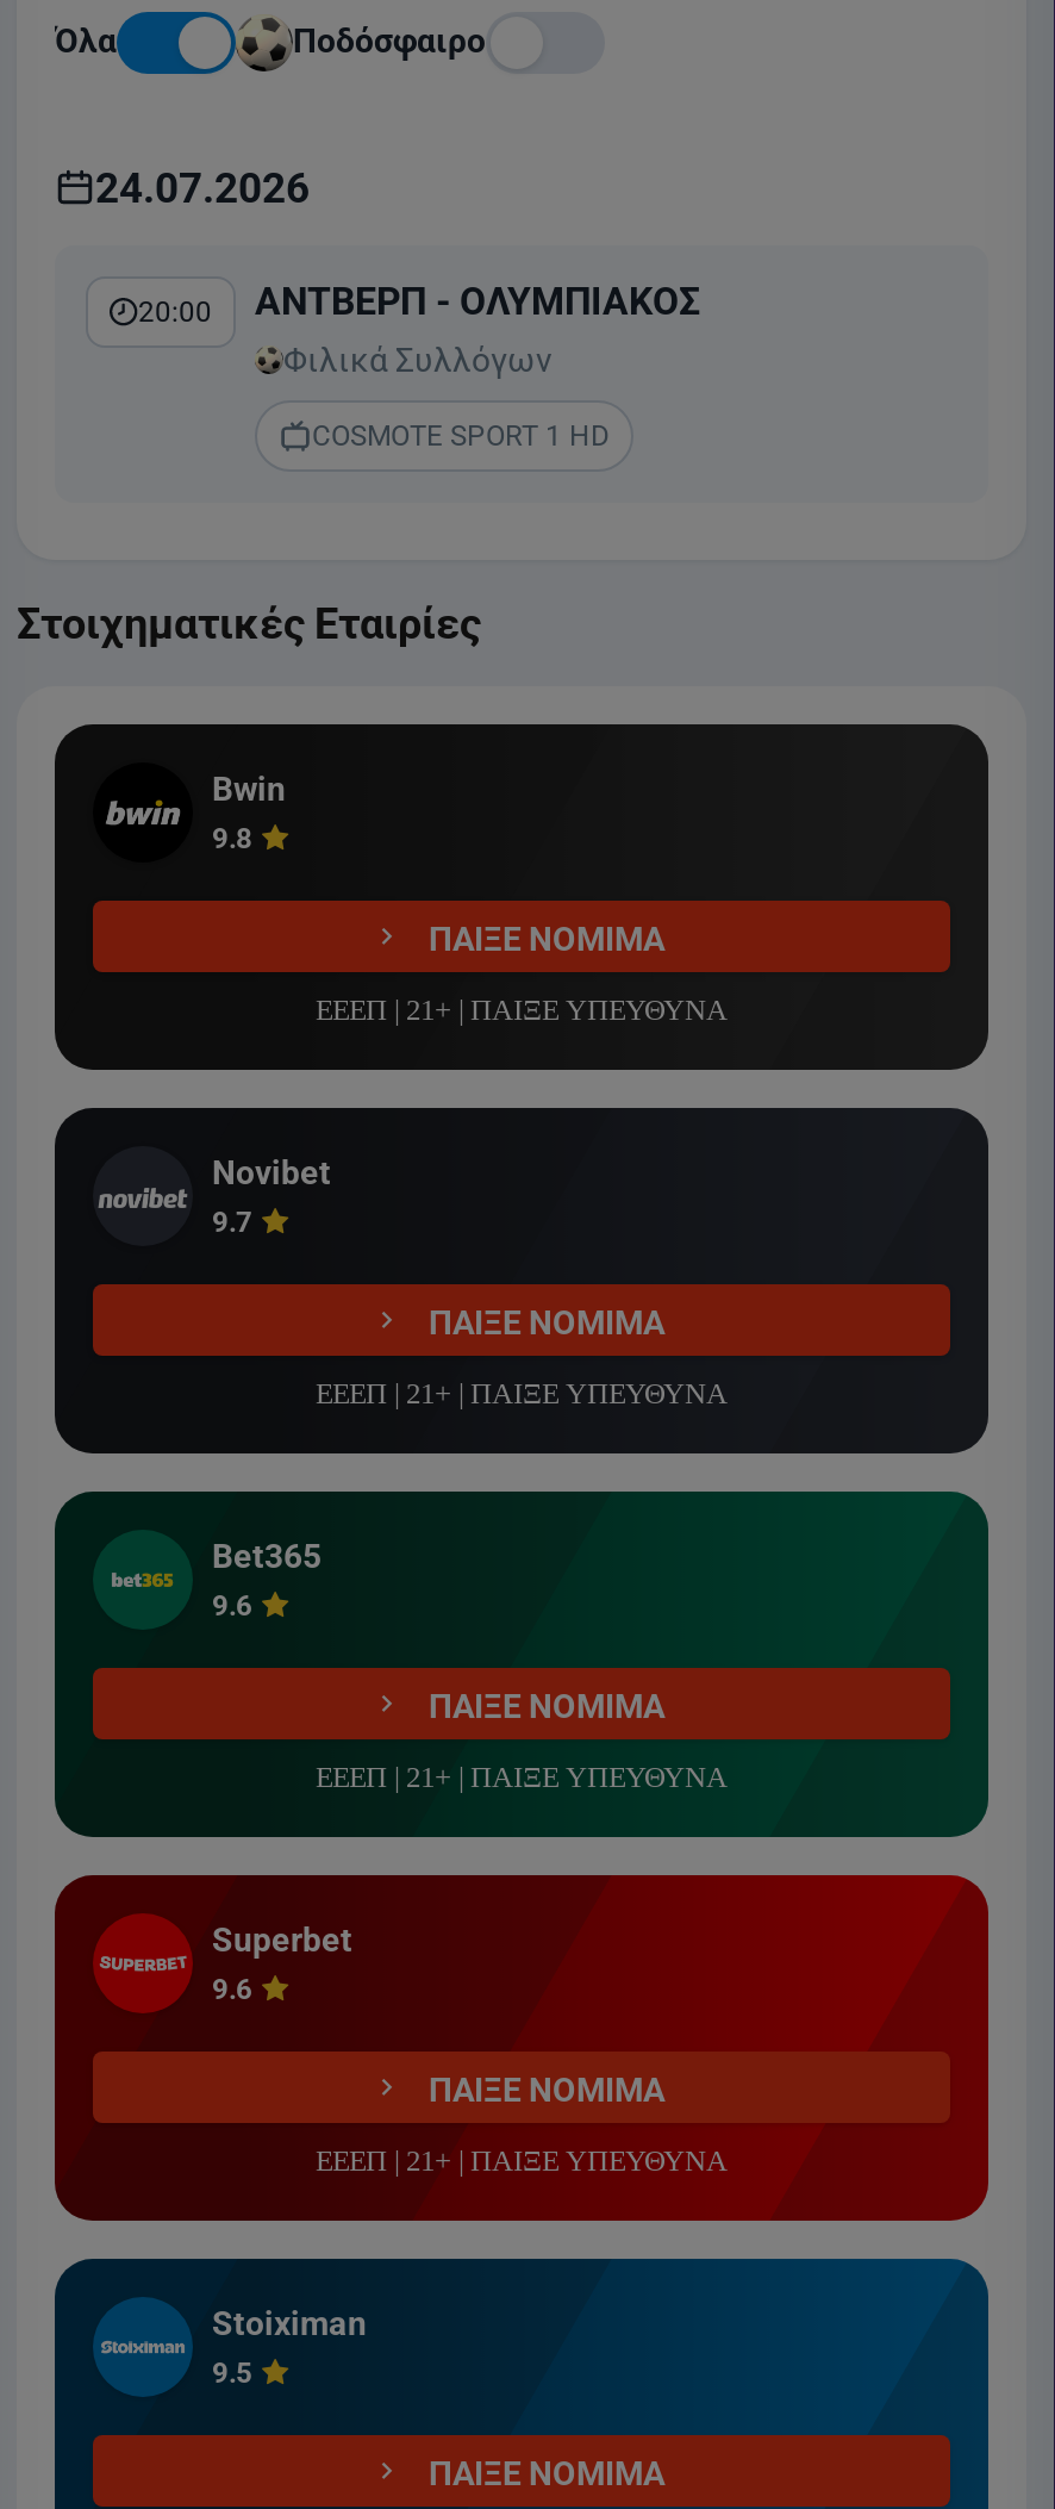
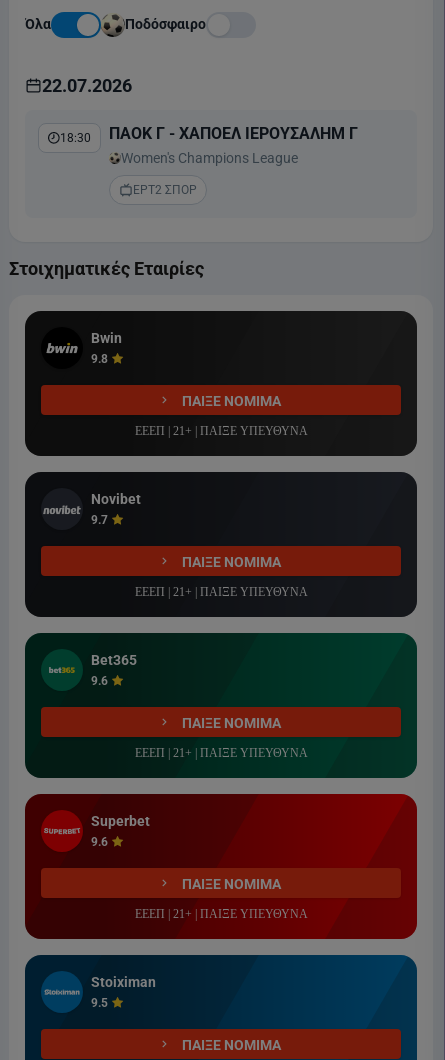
[95,164,310,212] 24.07.2026 -> [42,76,132,96] 22.07.2026
[138,278,700,378] 20:00 | ΑΝΤΒΕΡΠ - ΟΛΥΜΠΙΑΚΟΣ | Φιλικά Συλλόγων -> [60,124,358,166] 18:30 | ΠΑΟΚ Γ - ΧΑΠΟΕΛ ΙΕΡΟΥΣΑΛΗΜ Γ | Women's Champions League
[312,419,610,452] COSMOTE SPORT 1 HD -> [133,183,197,197] ΕΡΤ2 ΣΠΟΡ

